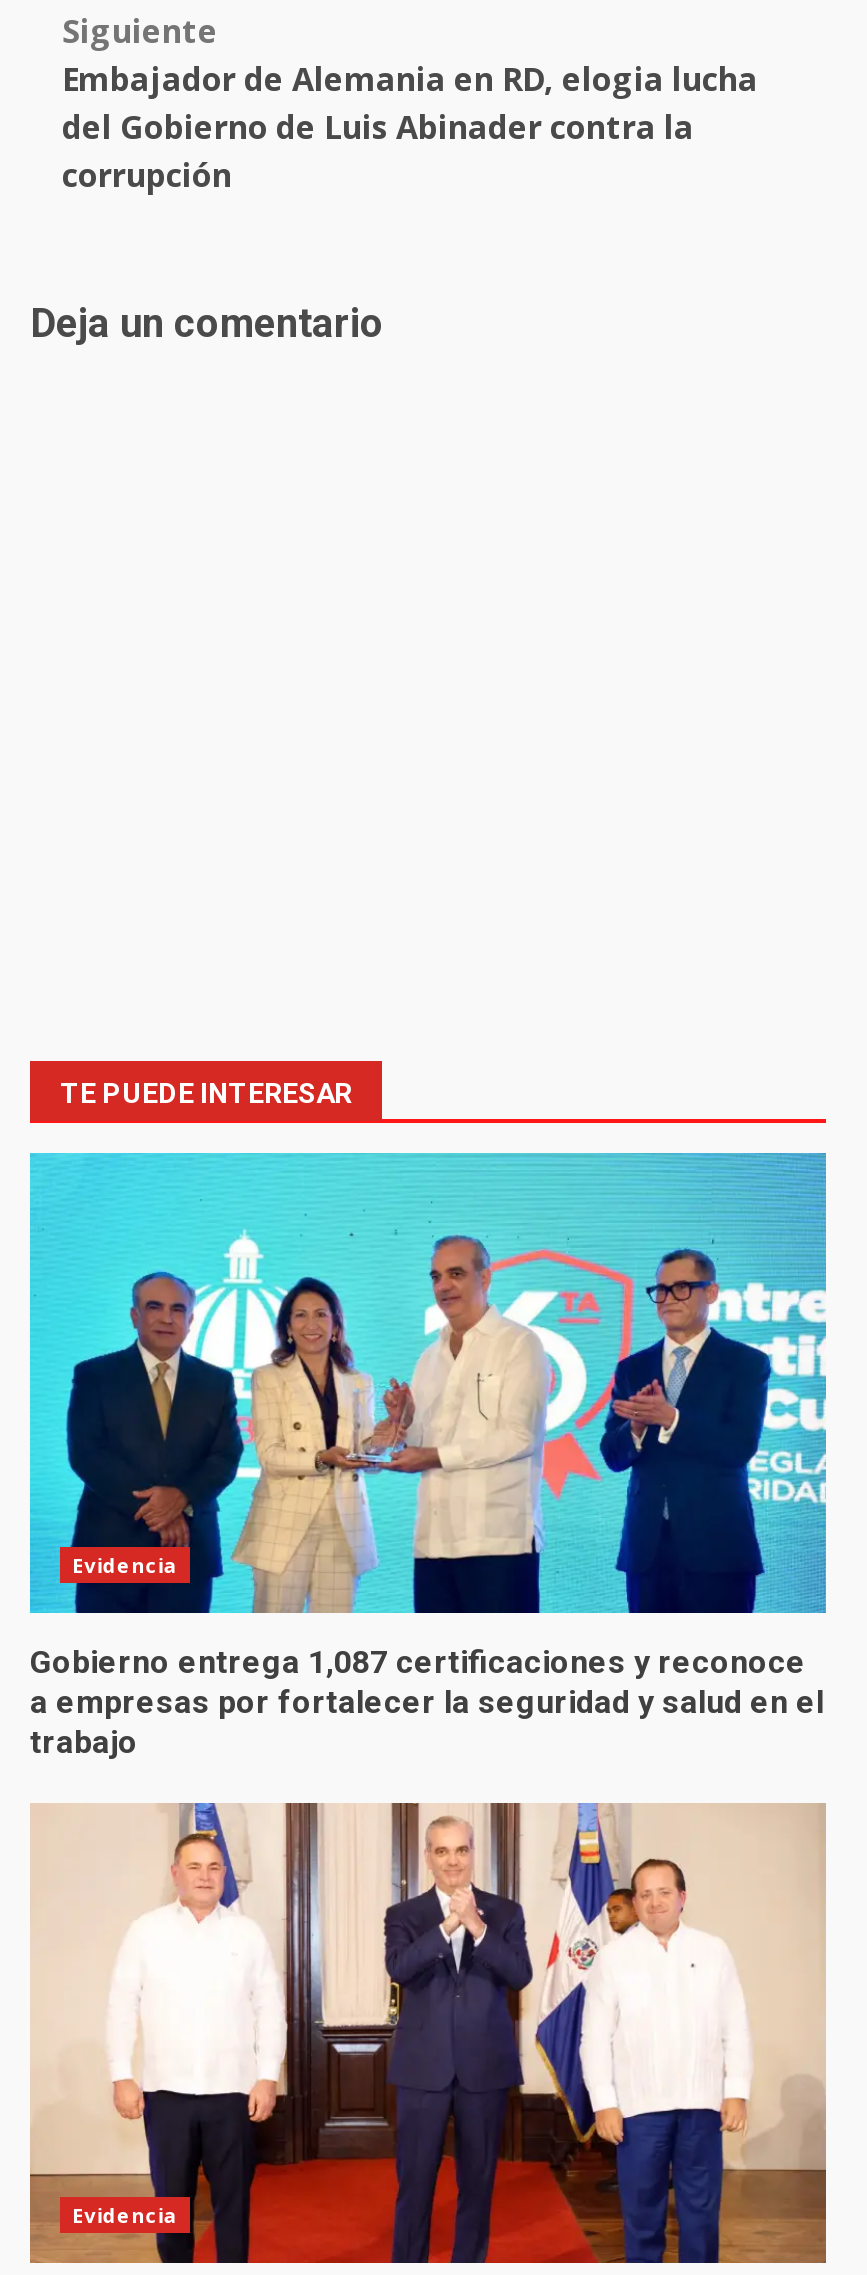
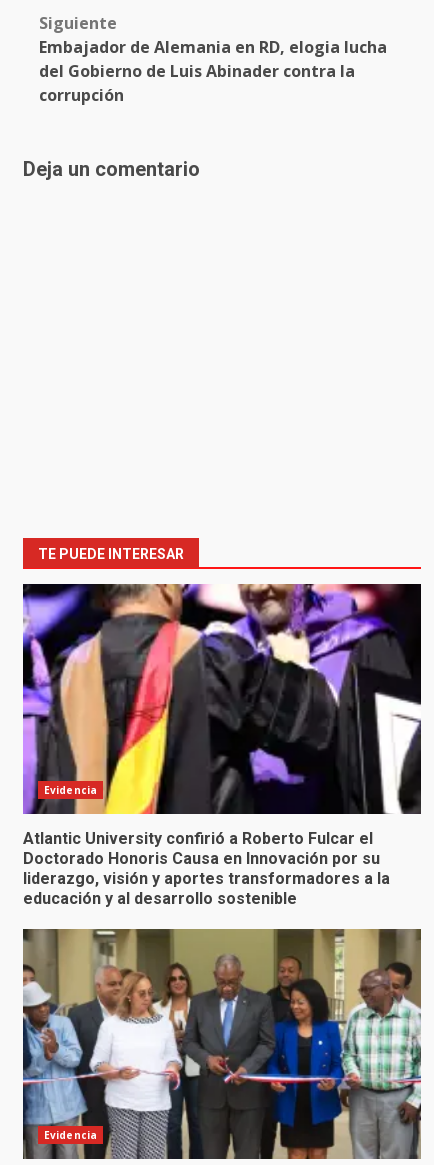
[28,1150,828,1761] [image] | Gobierno entrega 1,087 certificaciones y reconoce | a empresas por fortalecer la seguridad y salud en el | trabajo -> [22,583,422,907] [image] | Atlantic University confirió a Roberto Fulcar el | Doctorado Honoris Causa en Innovación por su | liderazgo, visión y aportes transformadores a la | educación y al desarrollo sostenible
[28,1804,826,2266] [image] -> [22,928,421,1160] [image]

